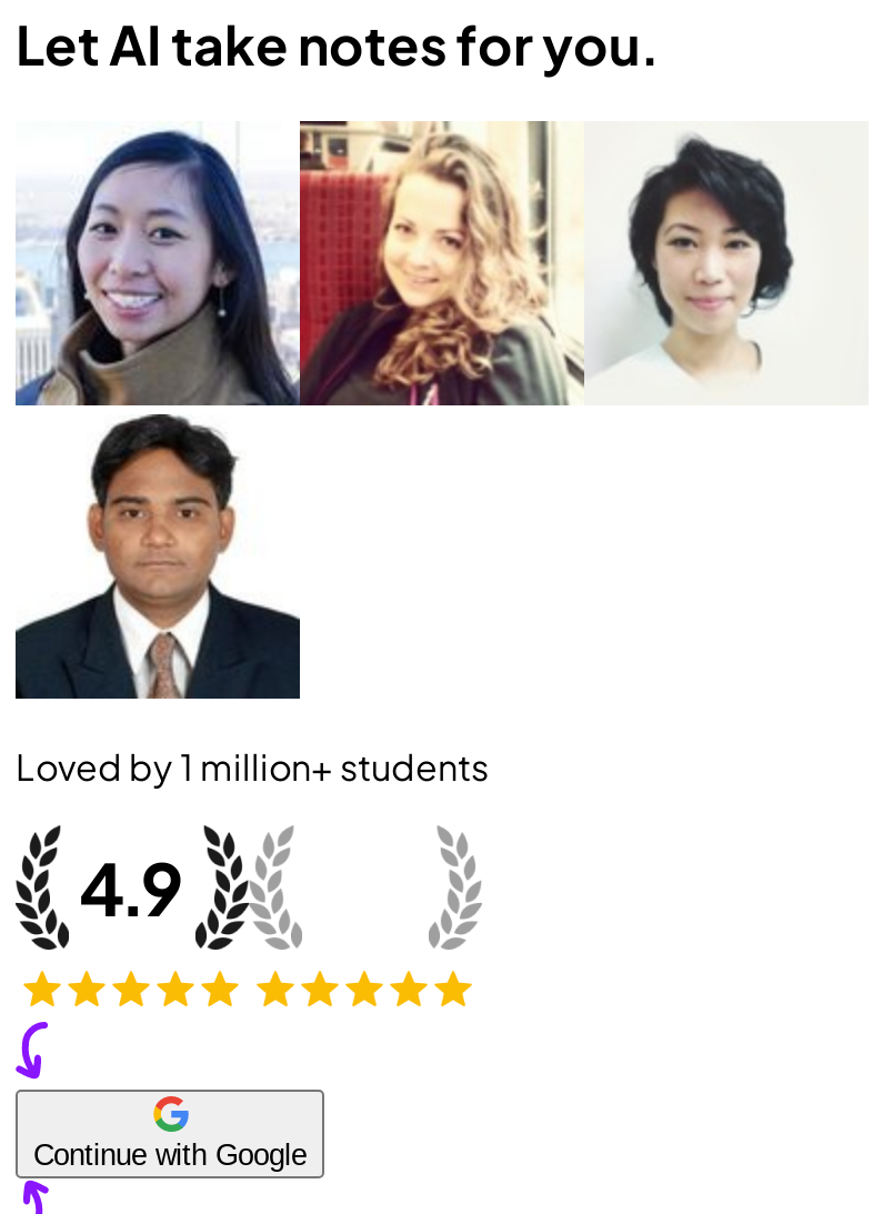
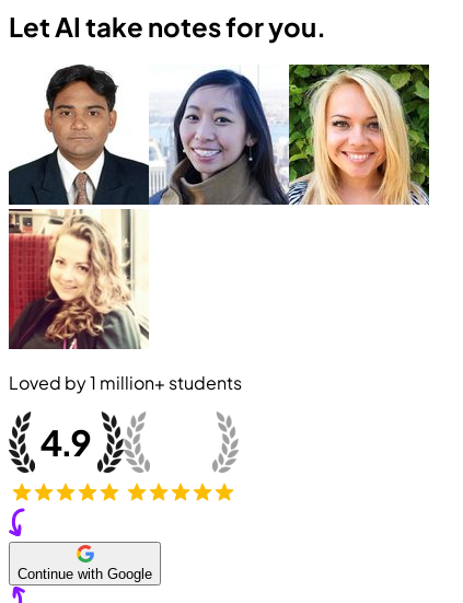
[13,119,869,701] [image] -> [8,63,430,350] [image]

